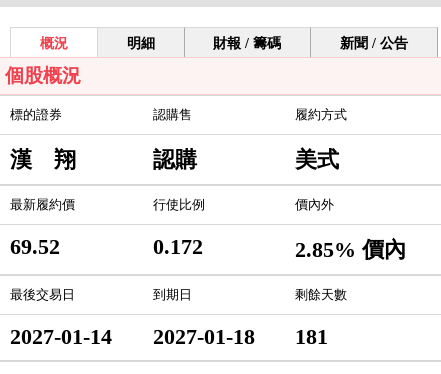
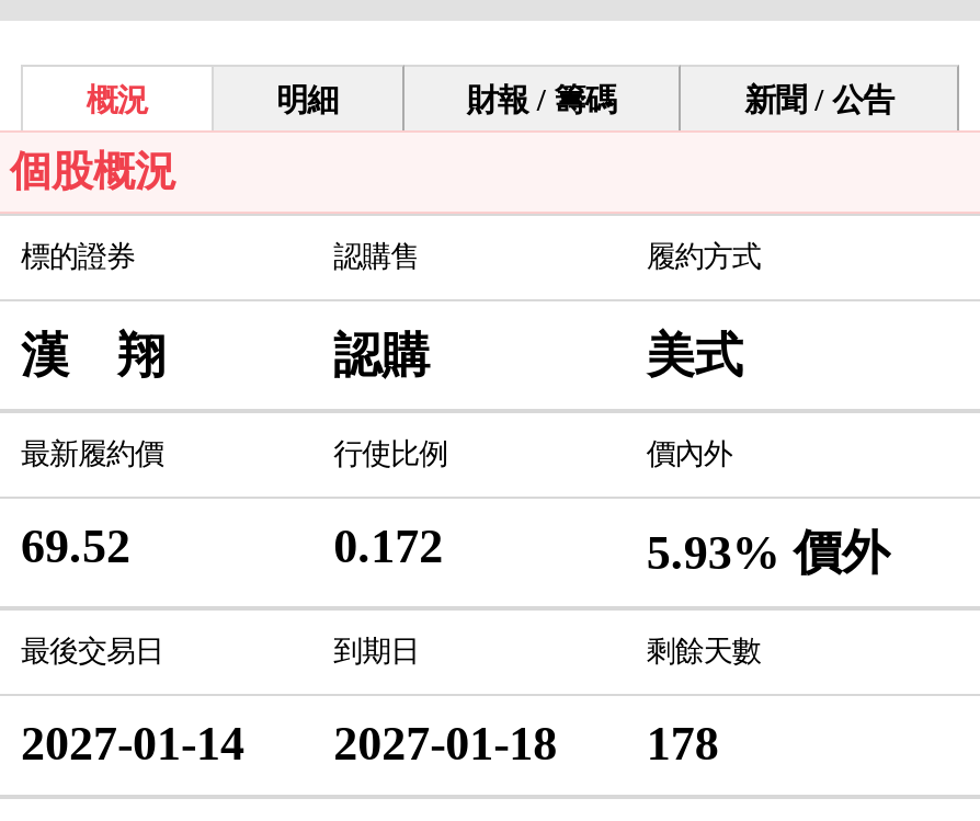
[295,238,406,262] 2.85% 價內 -> [646,527,890,580] 5.93% 價外
[10,325,328,349] 2027-01-14 2027-01-18 181 -> [21,718,719,771] 2027-01-14 2027-01-18 178

